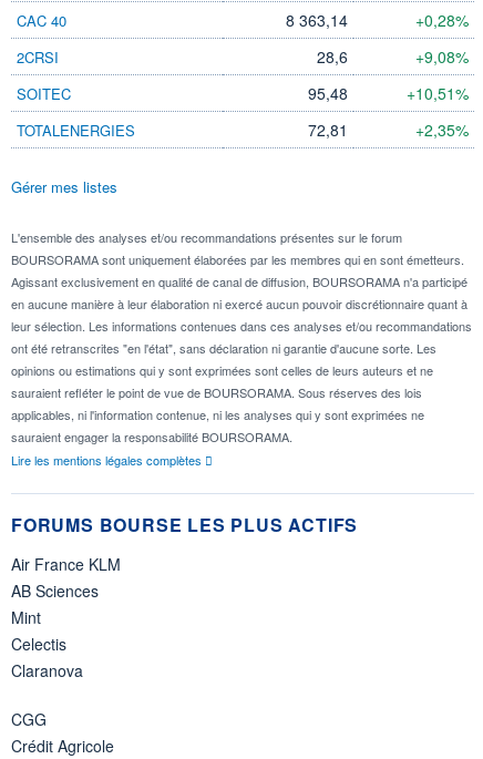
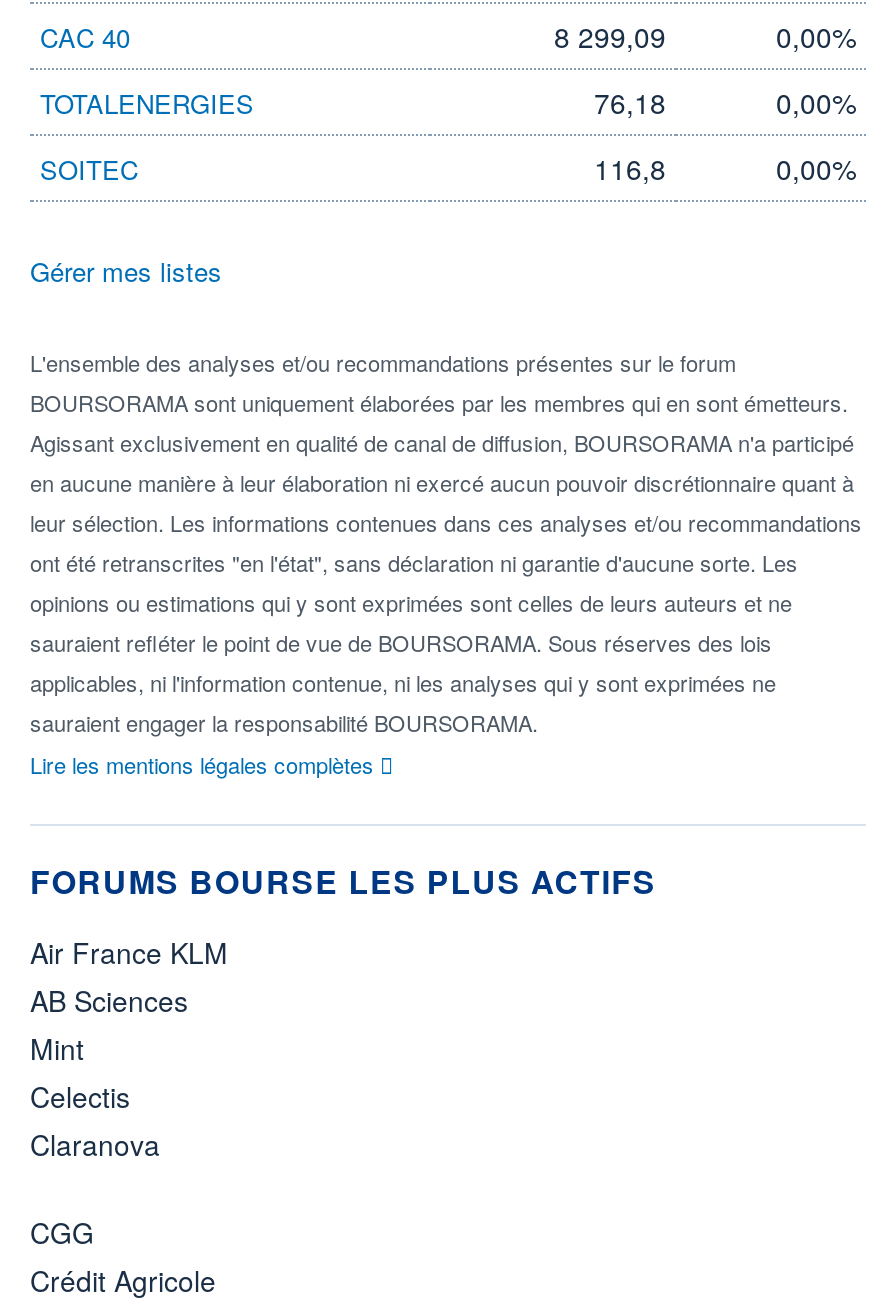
[286,9,469,31] 8 363,14 | +0,28% -> [554,16,856,56] 8 299,09 | 0,00%
[17,45,469,67] 2CRSI | 28,6 | +9,08% -> [594,82,856,122] 76,18 | 0,00%
[308,82,469,140] 95,48 | +10,51% | 72,81 | +2,35% -> [594,148,856,188] 116,8 | 0,00%
moved [17,119,135,140] -> [40,84,254,122]: TOTALENERGIES

